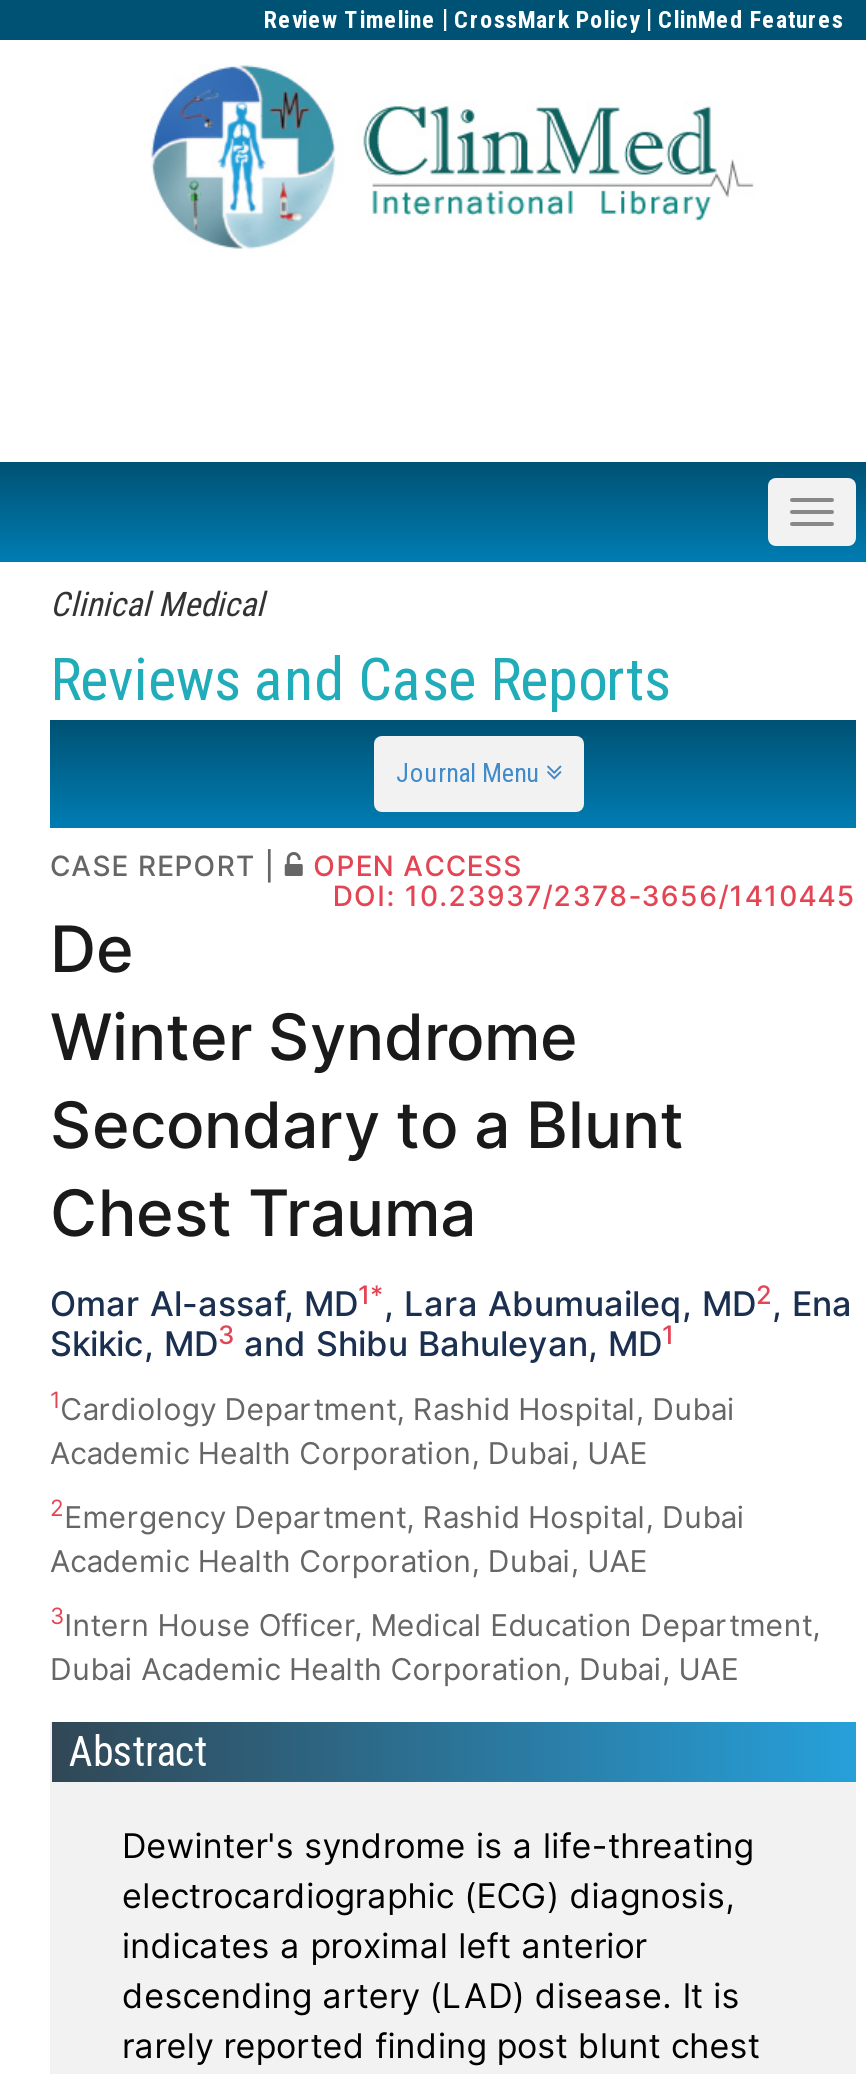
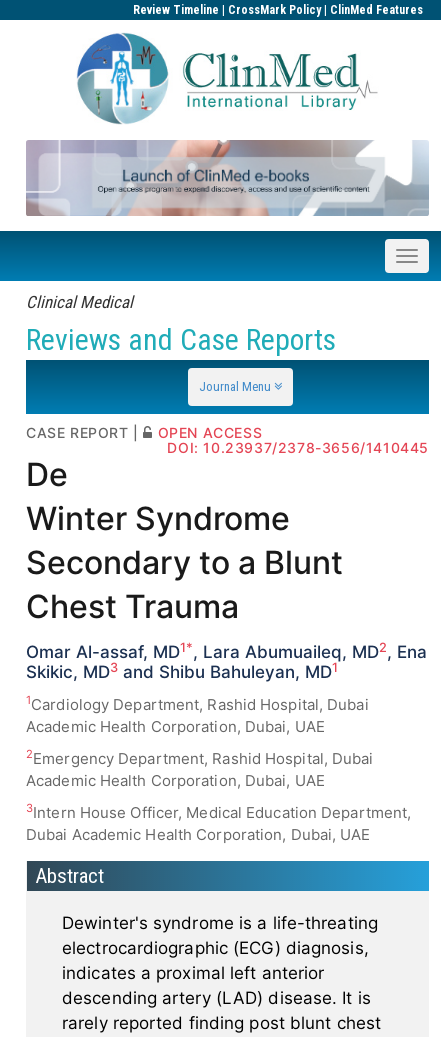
none -> [25,139,430,217] [image]

